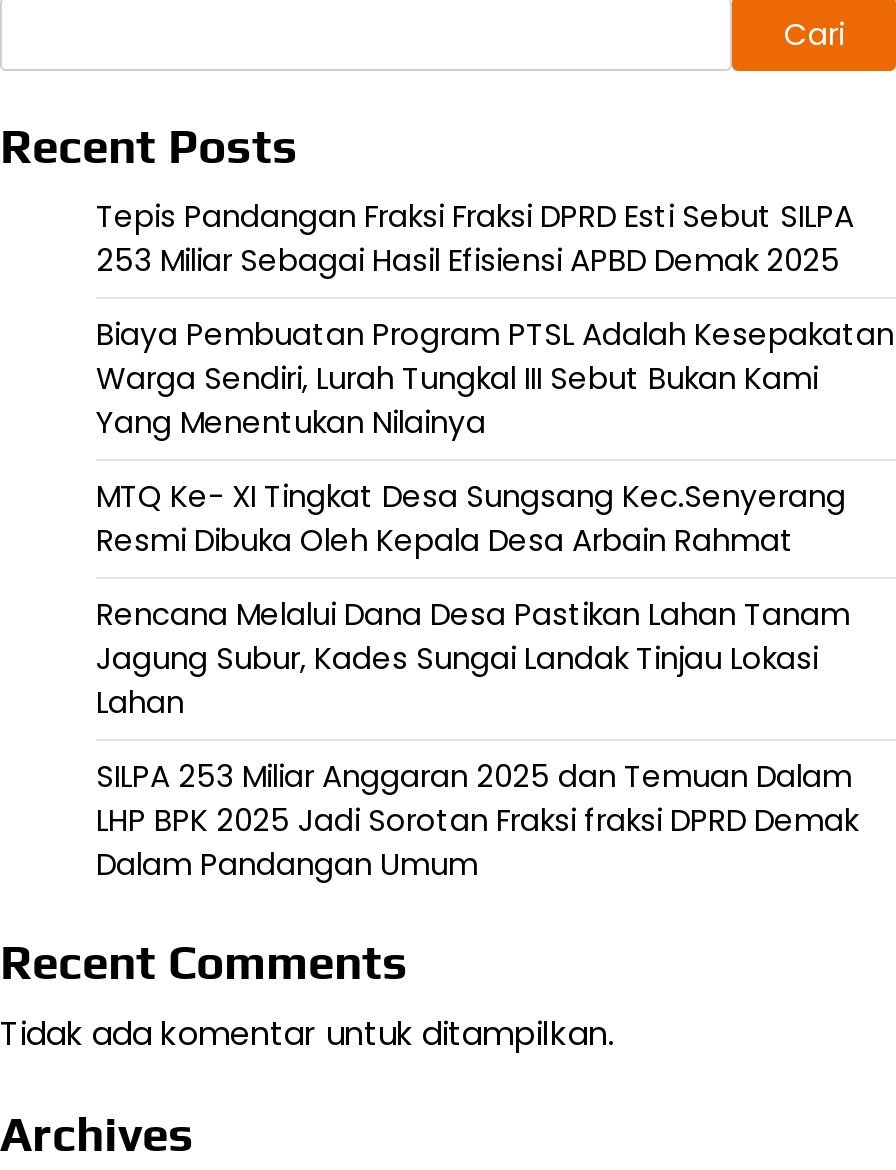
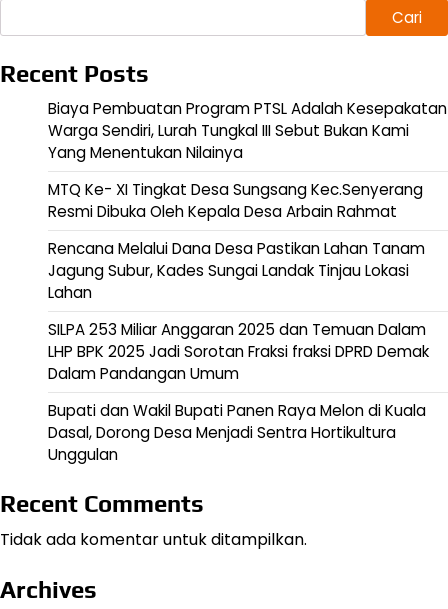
[96,195,854,281] Tepis Pandangan Fraksi Fraksi DPRD Esti Sebut SILPA | 253 Miliar Sebagai Hasil Efisiensi APBD Demak 2025 -> none
moved [96,313,894,885] -> [48,98,447,384]: Biaya Pembuatan Program PTSL Adalah Kesepakatan | Warga Sendiri, Lurah Tungkal III Sebut Bukan Kami | Yang Menentukan Nilainya | ... | LHP BPK 2025 Jadi Sorotan Fraksi fraksi DPRD Demak | Dalam Pandangan Umum
none -> [48,400,426,465] Bupati dan Wakil Bupati Panen Raya Melon di Kuala | Dasal, Dorong Desa Menjadi Sentra Hortikultura | Unggulan

